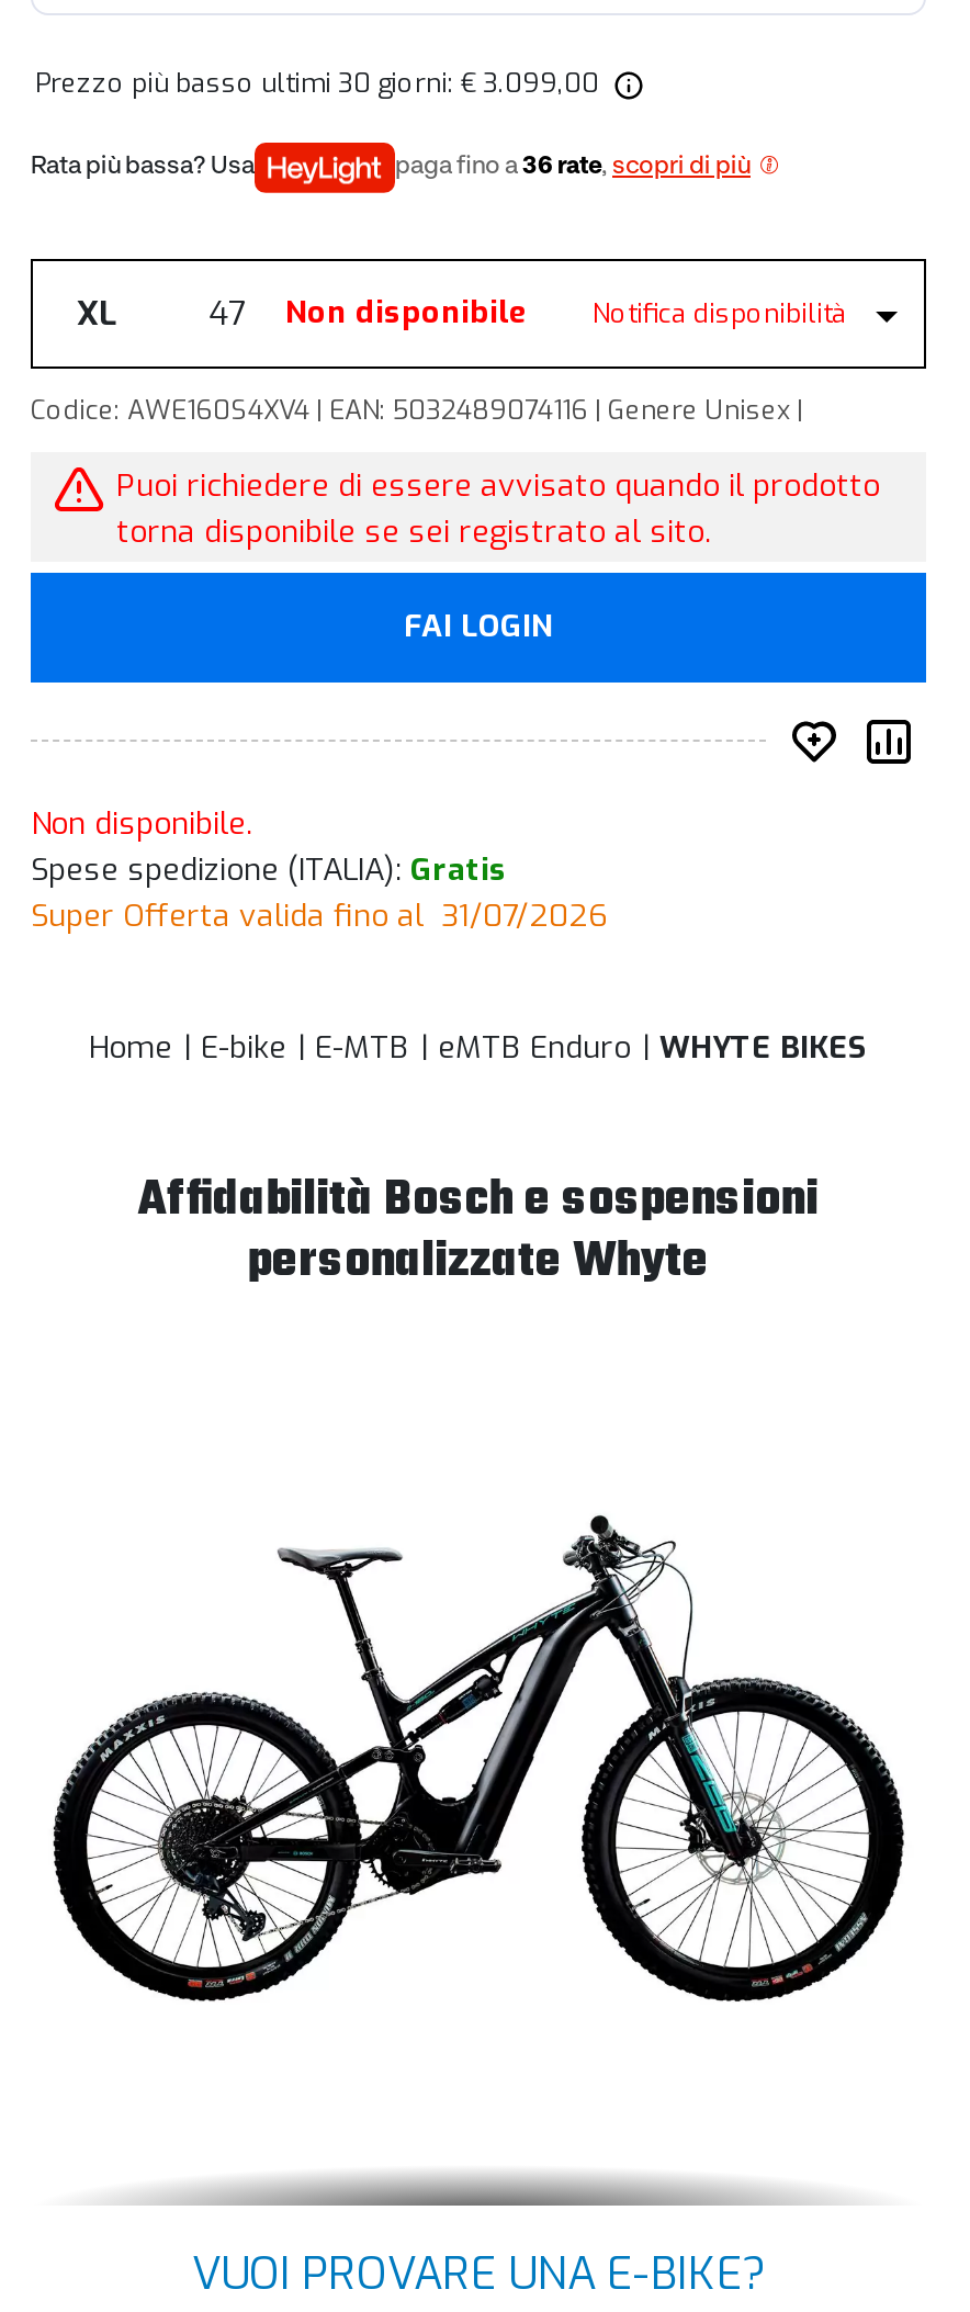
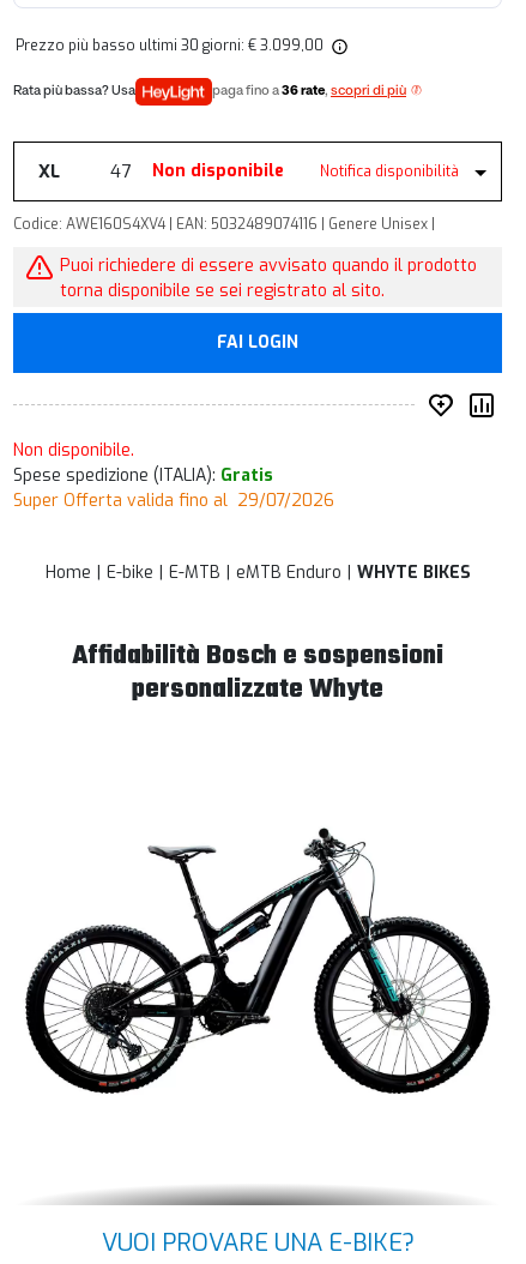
[31,894,608,936] Super Offerta valida fino al 31/07/2026 -> [13,489,334,511] Super Offerta valida fino al 29/07/2026

